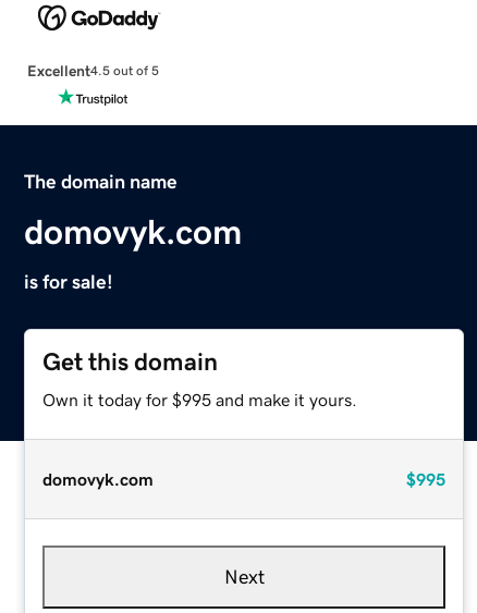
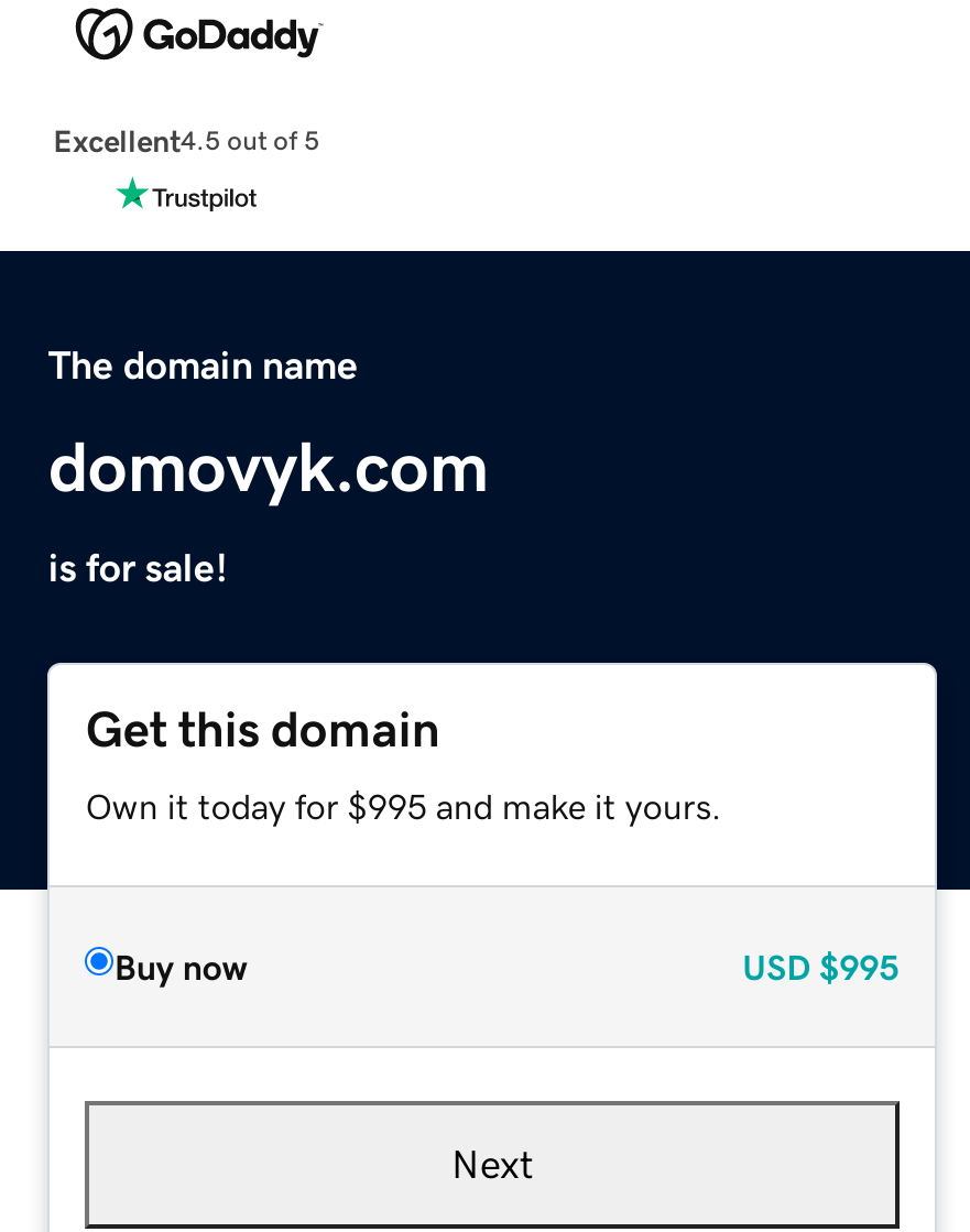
[43,470,445,487] domovyk.com | $995 -> [114,948,899,983] Buy now | USD $995

